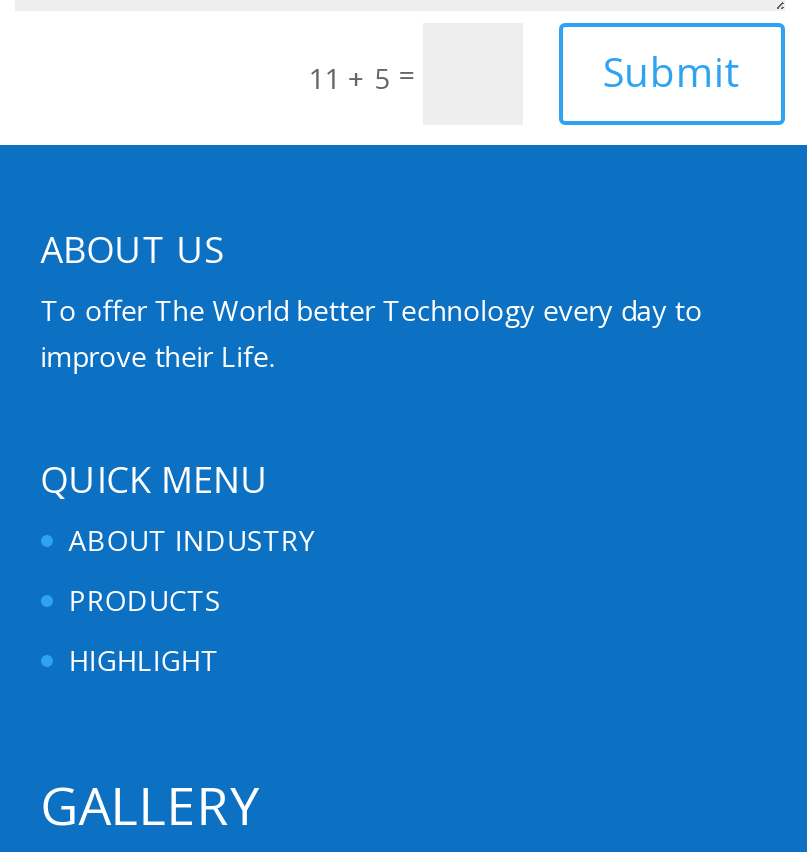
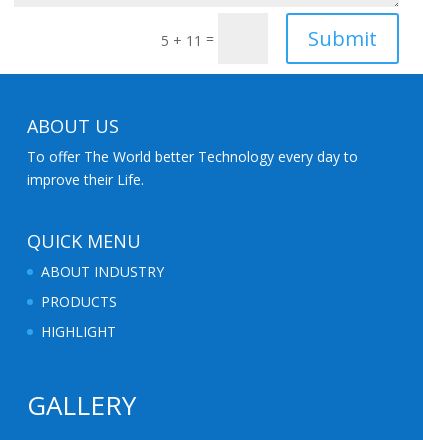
[308,54,422,95] 11 + 5 = -> [161,29,218,50] 5 + 11 =

